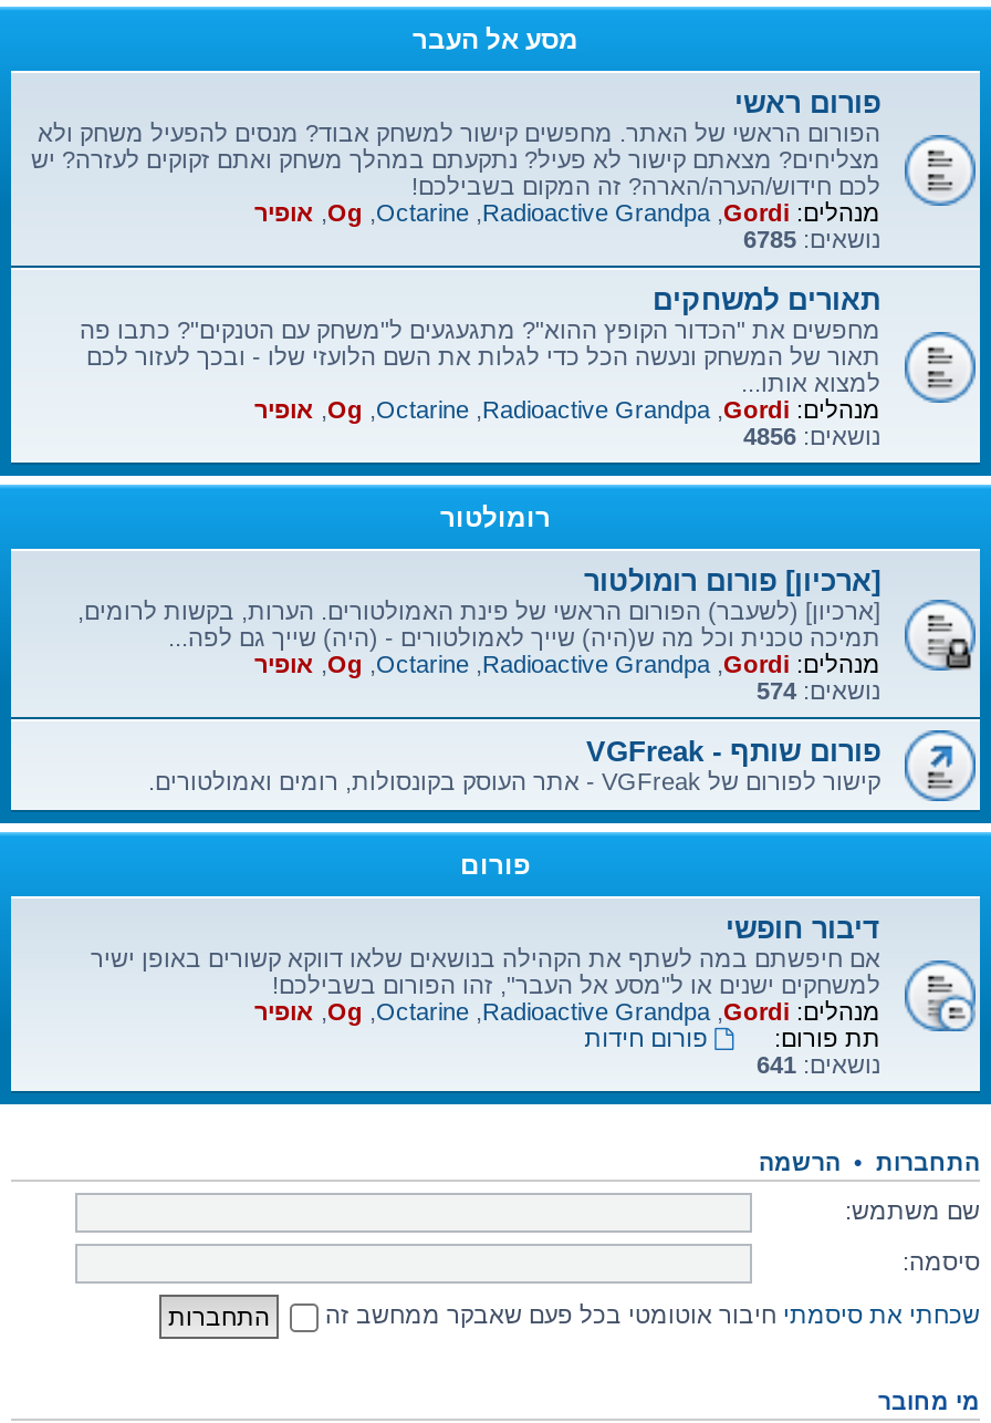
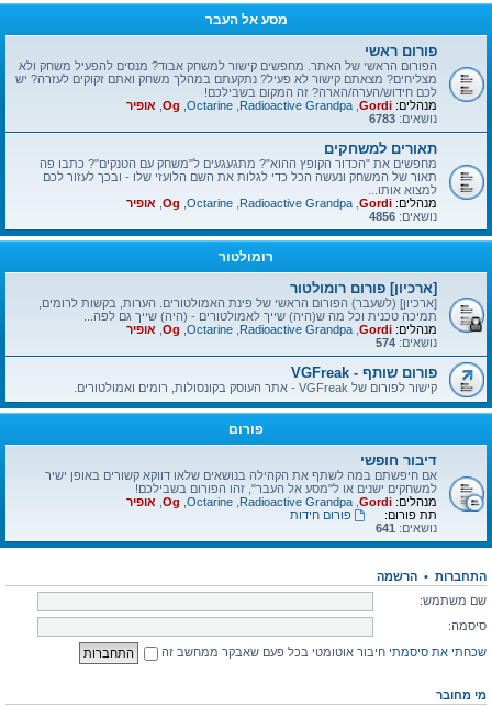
[743,226,880,252] נושאים: 6785 -> [369,112,437,125] נושאים: 6783

